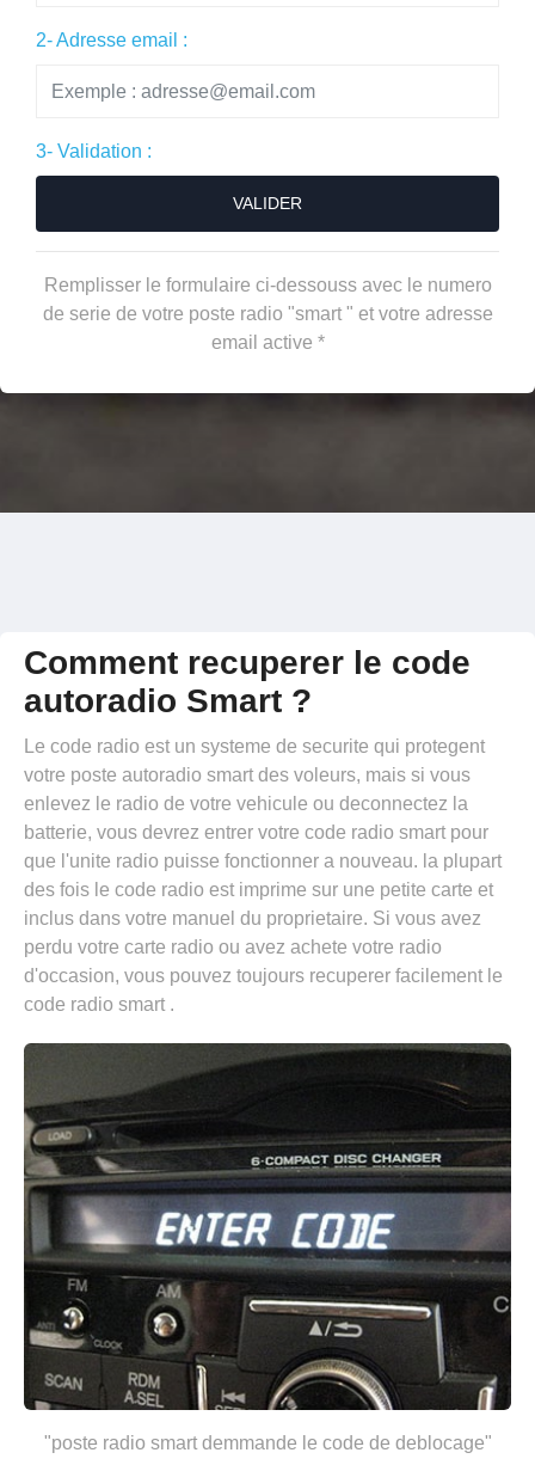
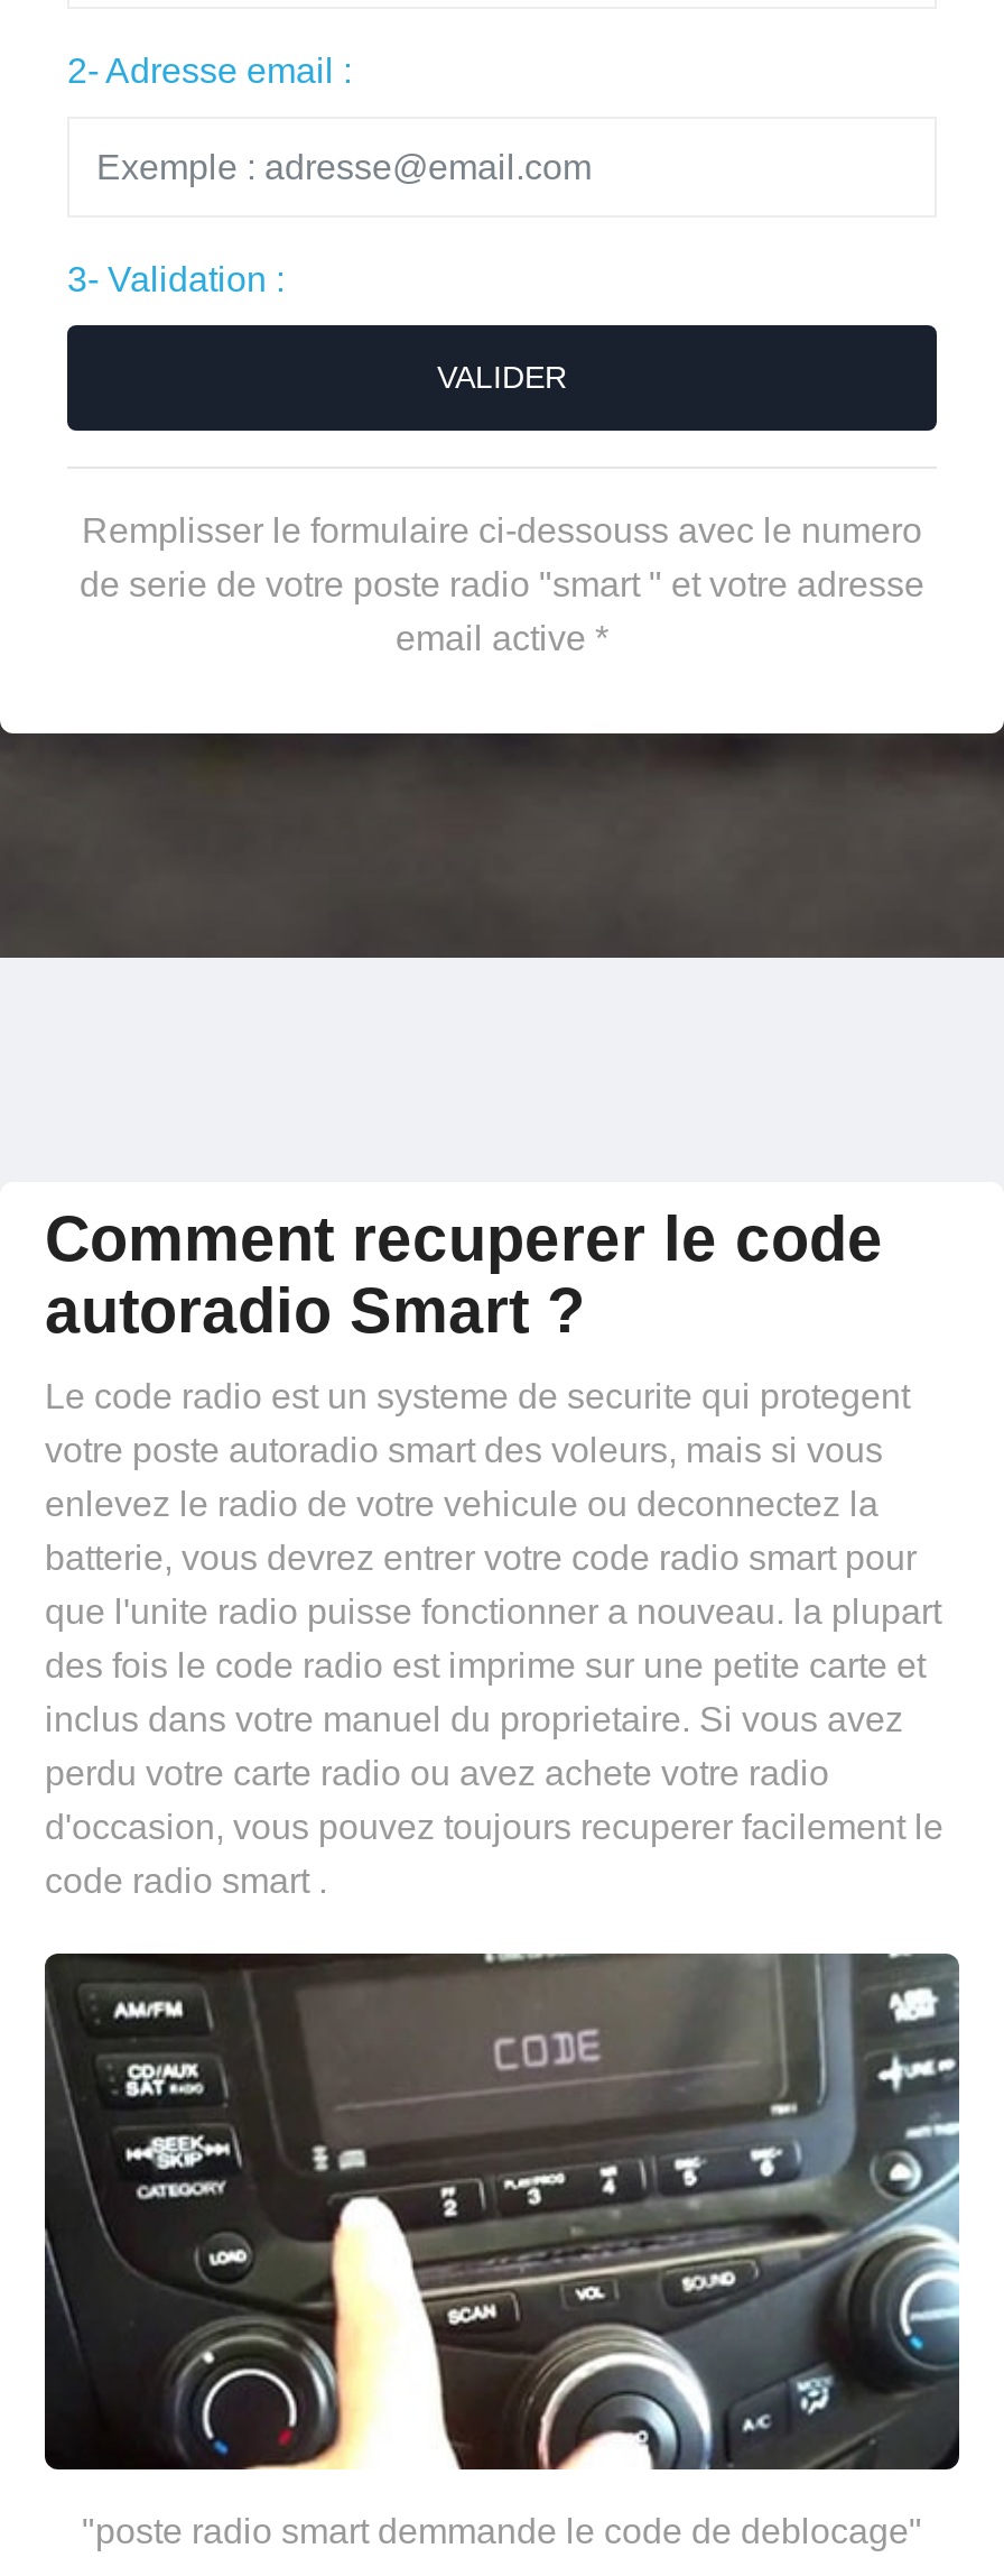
[24,1042,512,1411] [image] -> [47,1954,961,2474] [image]

